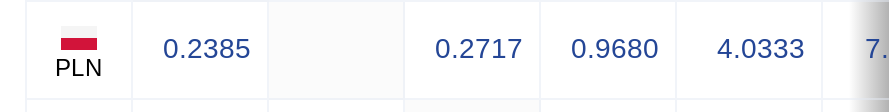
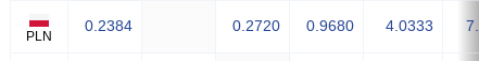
[163,32,251,64] 0.2385 -> [85,17,133,34] 0.2384
[435,32,523,64] 0.2717 -> [232,17,280,34] 0.2720

